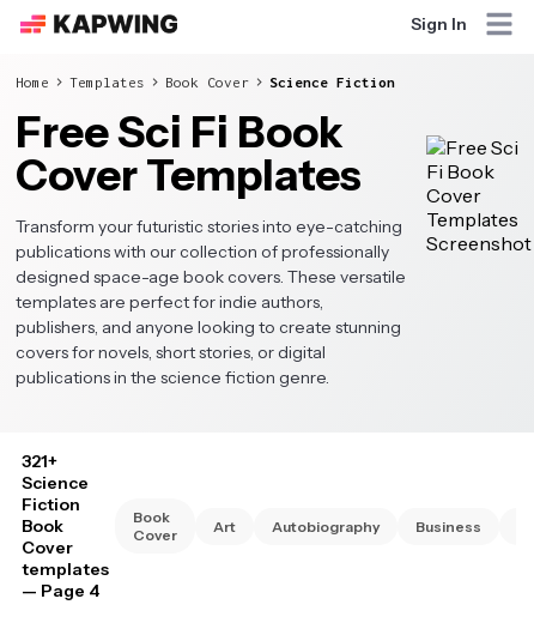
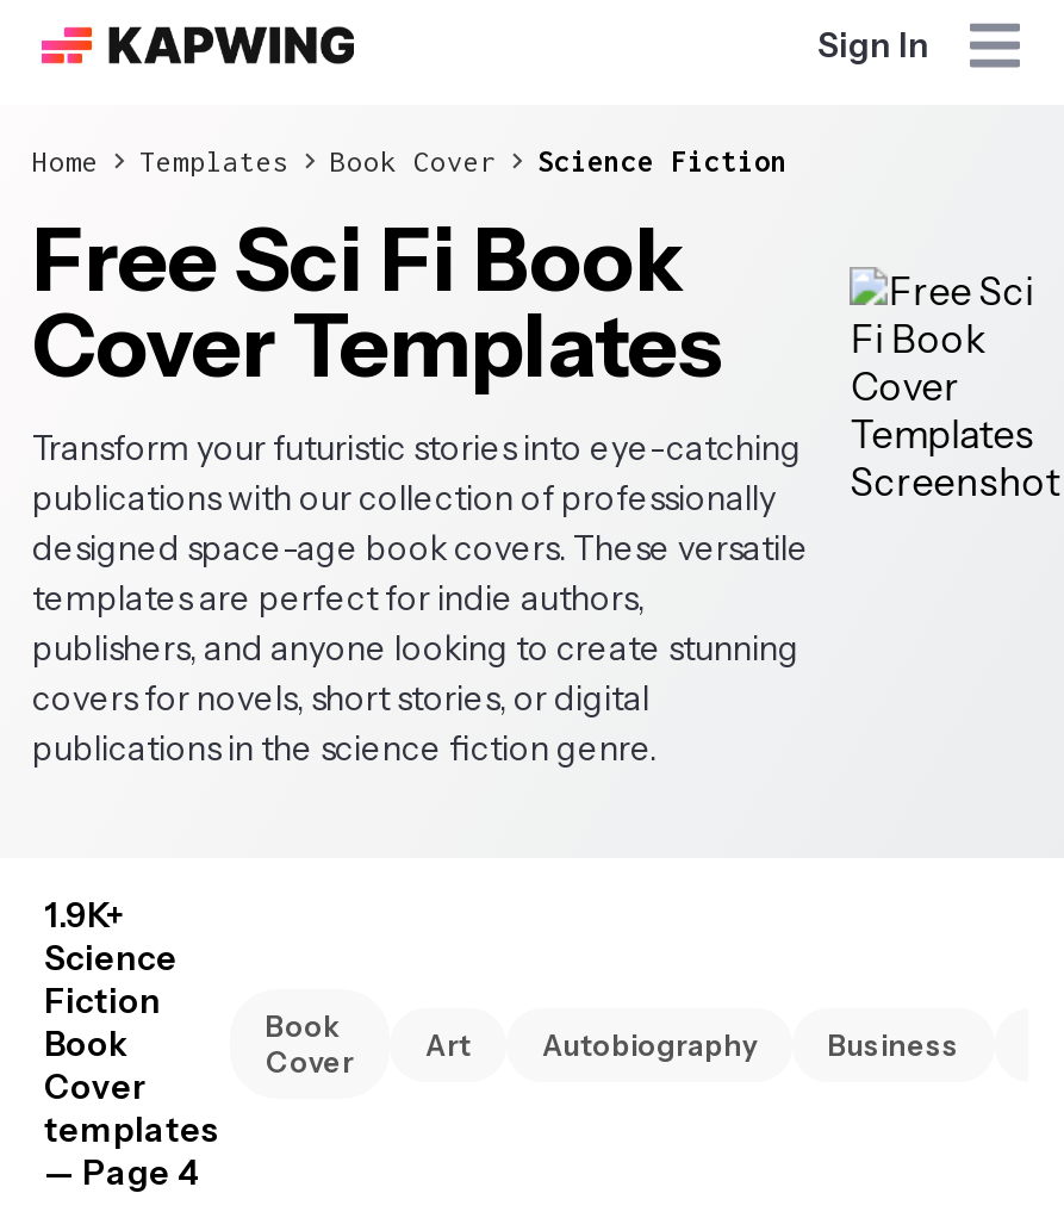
[22,450,57,472] 321+ -> [44,894,125,937] 1.9K+

